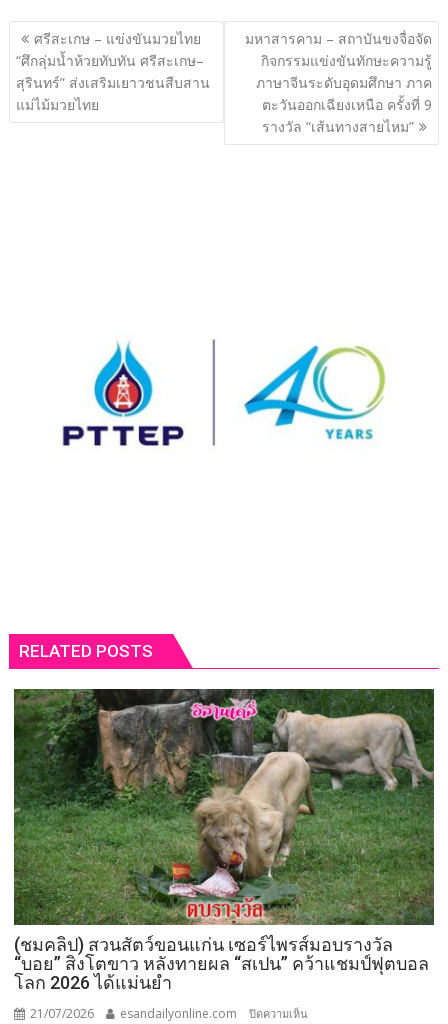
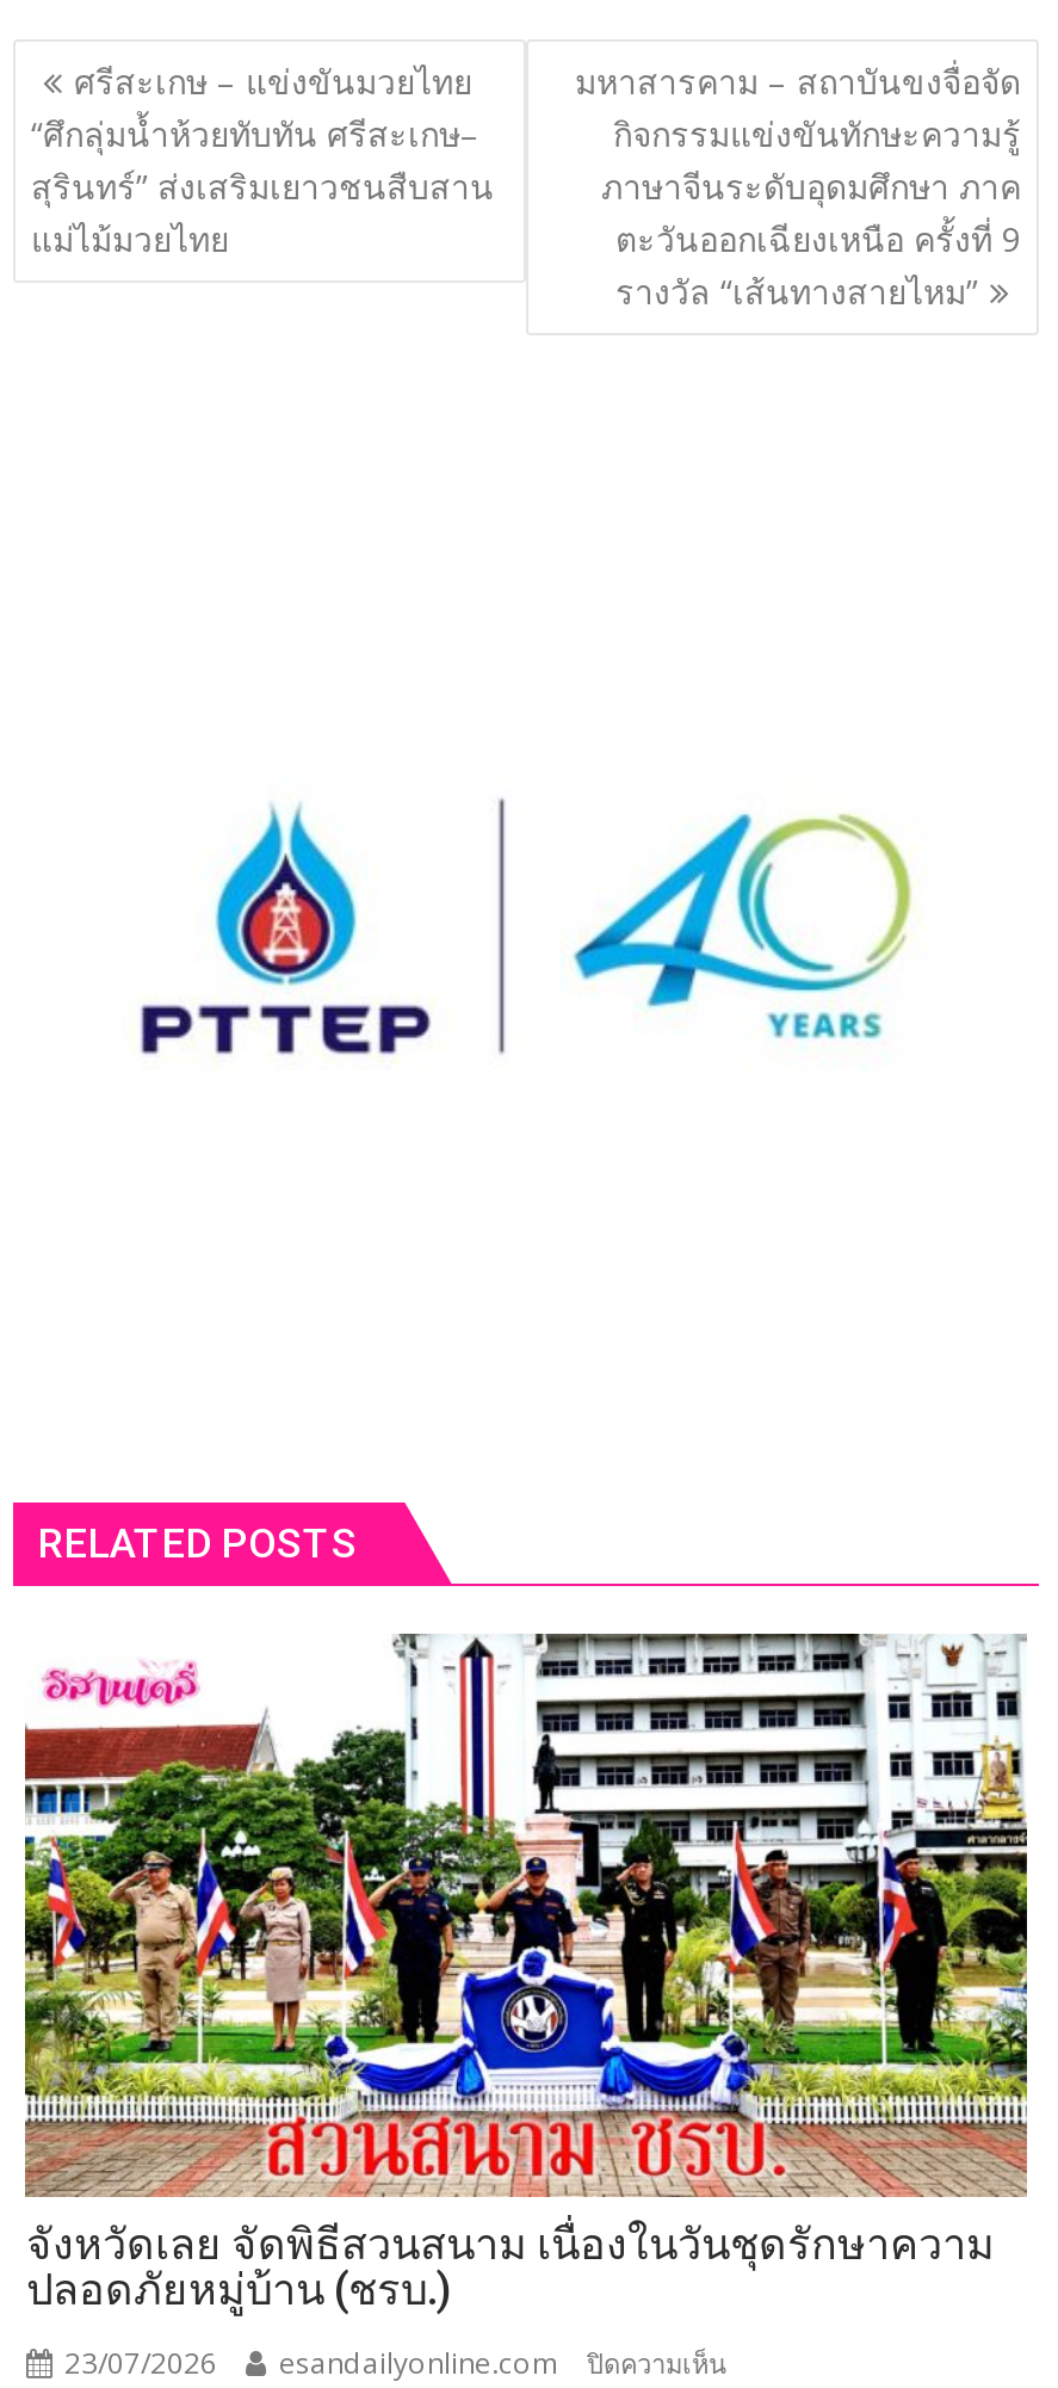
[13,688,435,993] [image] | (ชมคลิป) สวนสัตว์ขอนแก่น เซอร์ไพรส์มอบรางวัล | “บอย” สิงโตขาว หลังทายผล “สเปน” คว้าแชมป์ฟุตบอล | โลก 2026 ได้แม่นยำ -> [23,1634,1029,2314] [image] | จังหวัดเลย จัดพิธีสวนสนาม เนื่องในวันชุดรักษาความ | ปลอดภัยหมู่บ้าน (ชรบ.)
[27,1005,94,1022] 21/07/2026 -> [57,2343,217,2383] 23/07/2026

